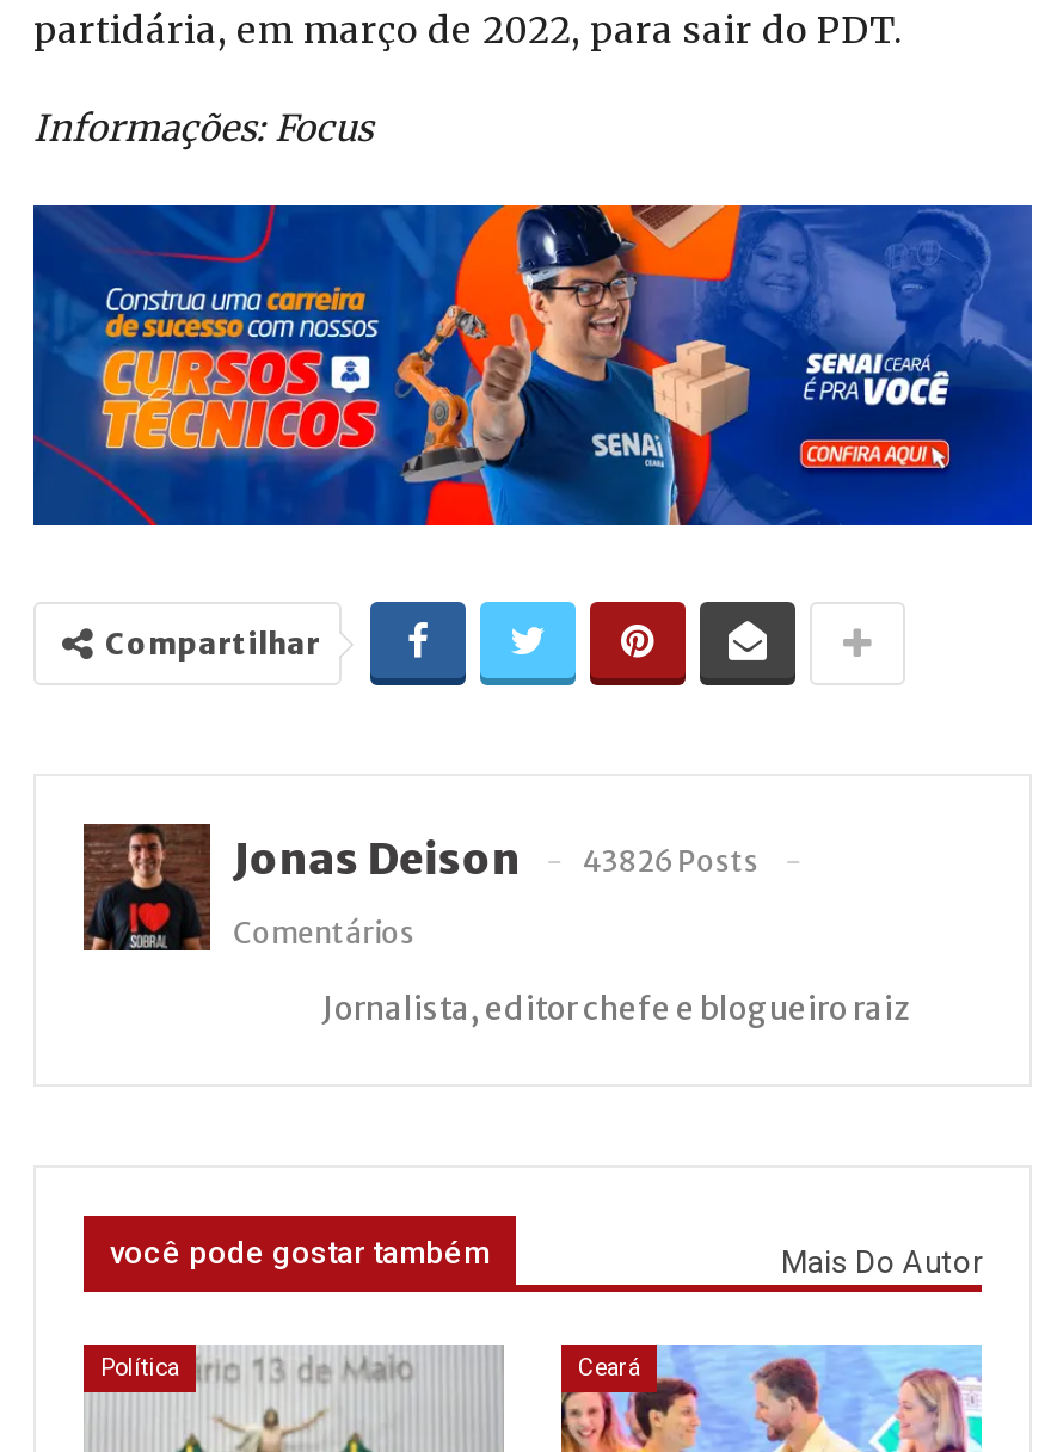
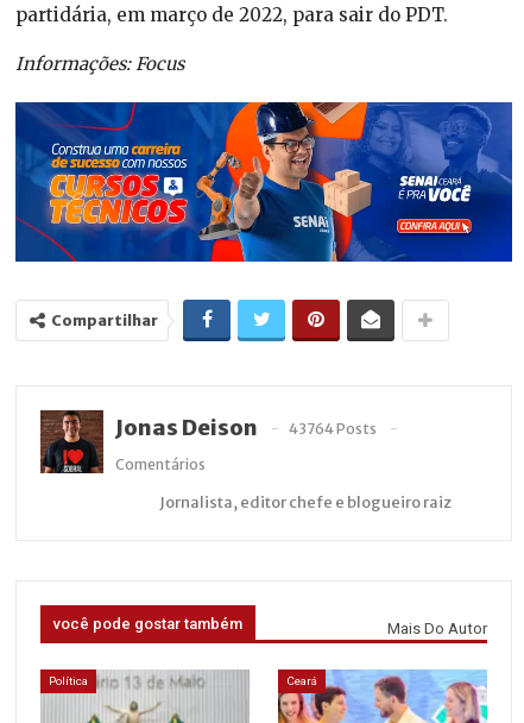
[233,831,759,886] Jonas Deison 43826 Posts -> [115,414,376,441] Jonas Deison 43764 Posts

